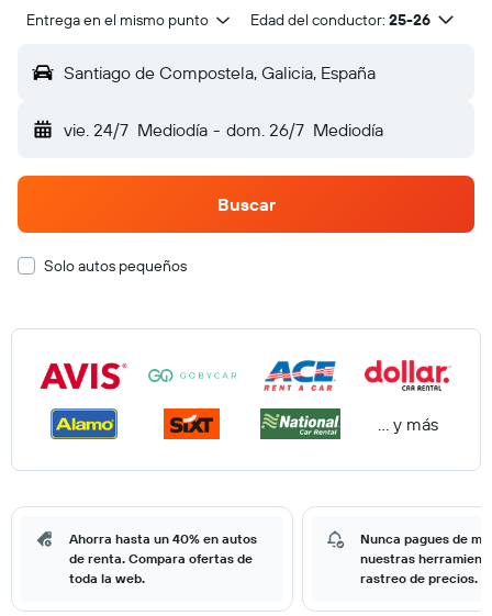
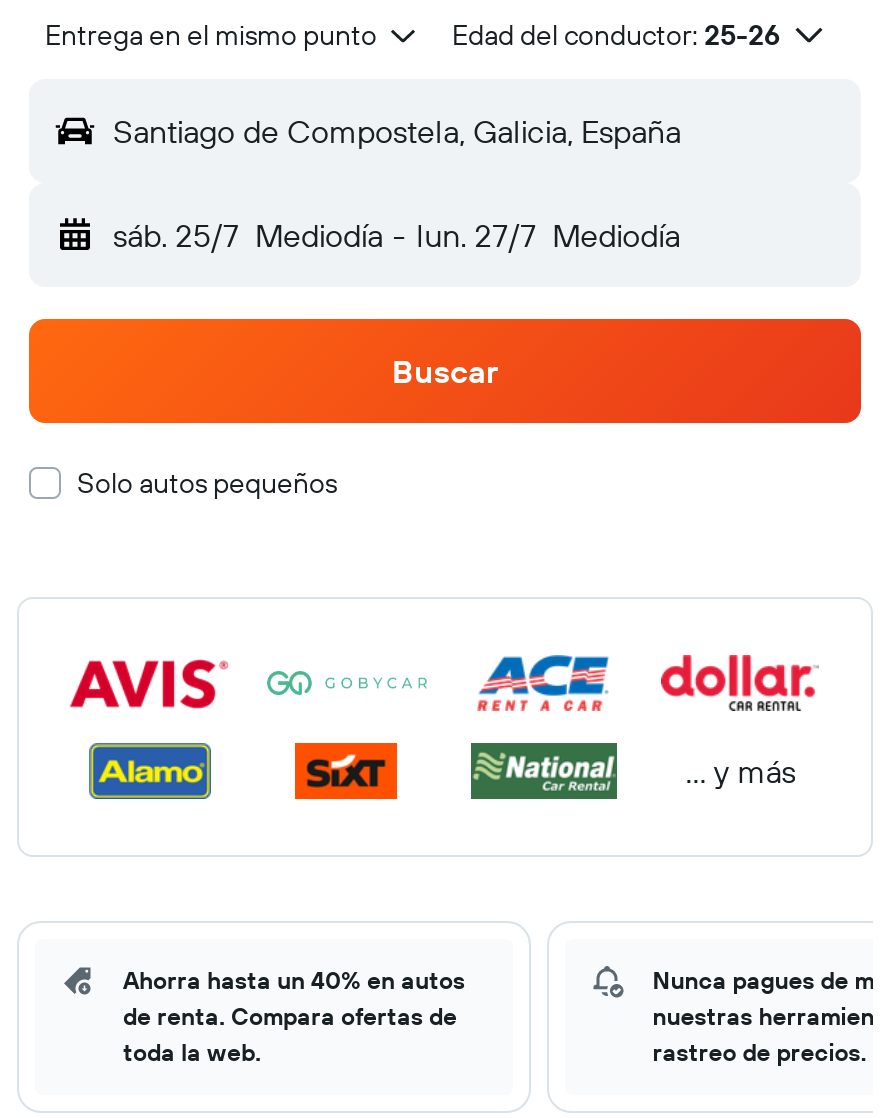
[64,119,383,141] vie. 24/7 Mediodía - dom. 26/7 Mediodía -> [113,215,680,255] sáb. 25/7 Mediodía - lun. 27/7 Mediodía

